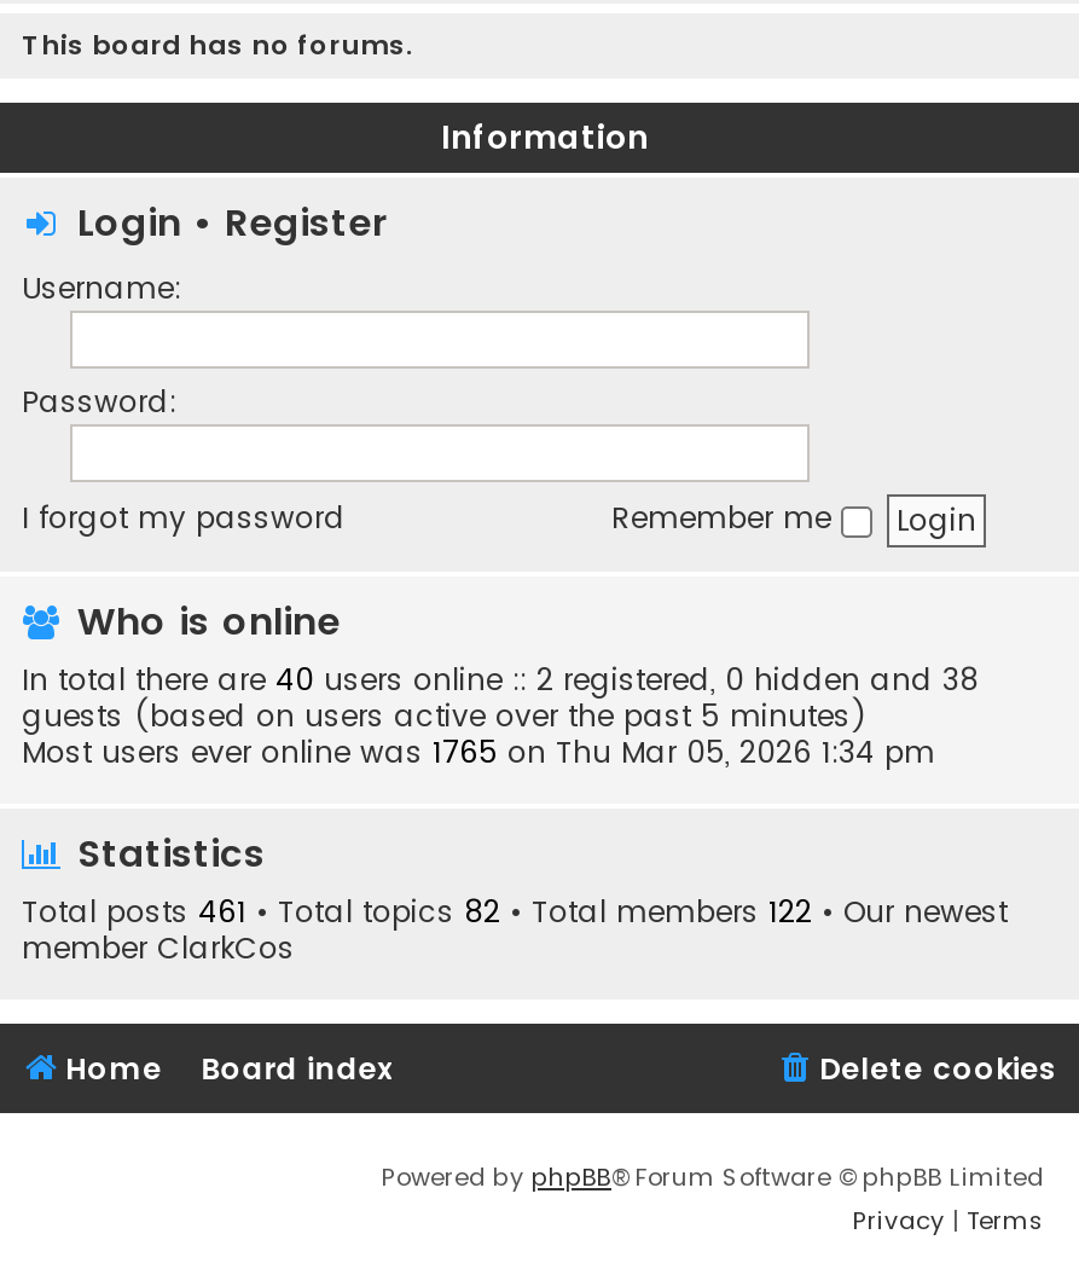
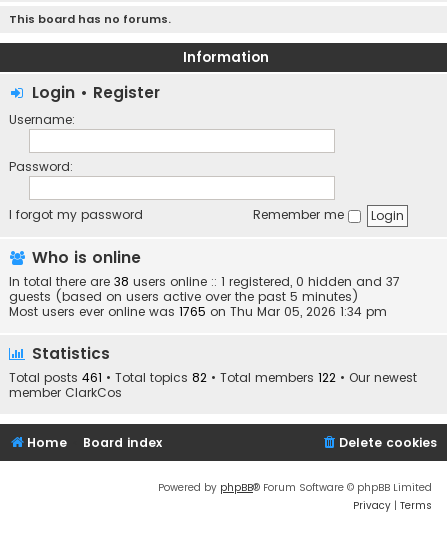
[22,659,979,701] In total there are 40 users online :: 2 registered, 0 hidden and 38 -> [9,273,400,290] In total there are 38 users online :: 1 registered, 0 hidden and 37

